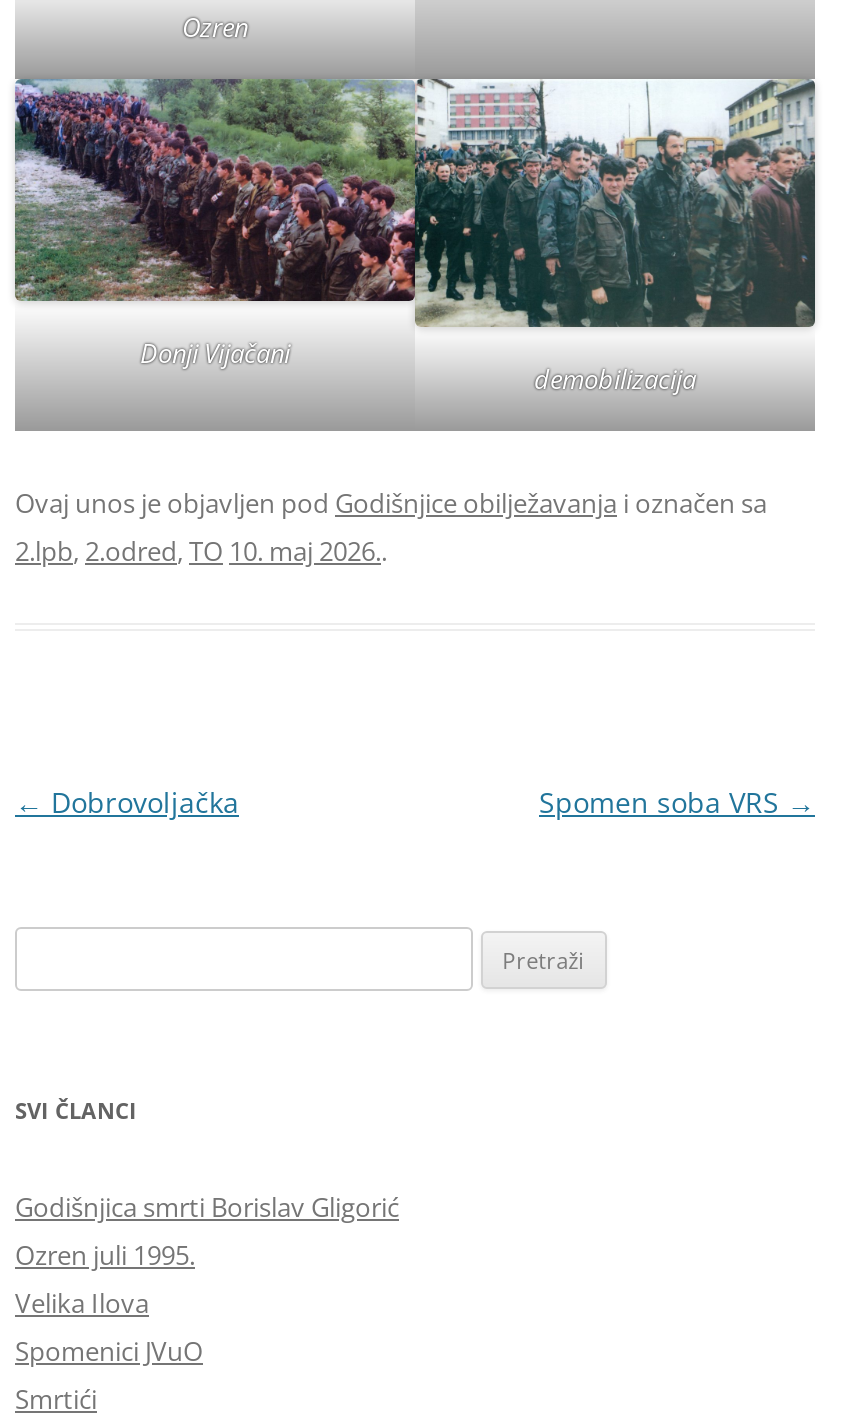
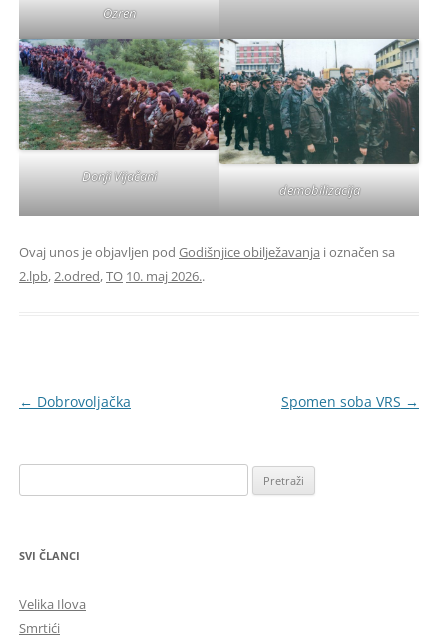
[15,1190,399,1274] Godišnjica smrti Borislav Gligorić | Ozren juli 1995. -> none
[15,1334,203,1370] Spomenici JVuO -> none

